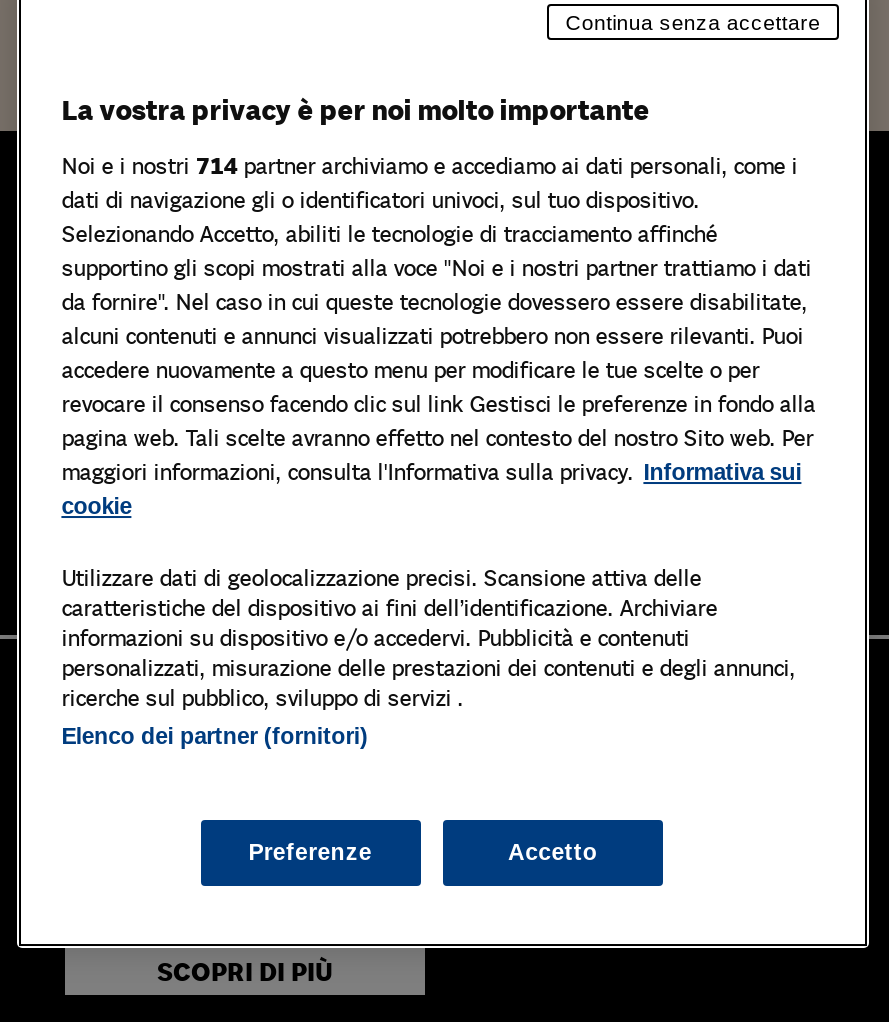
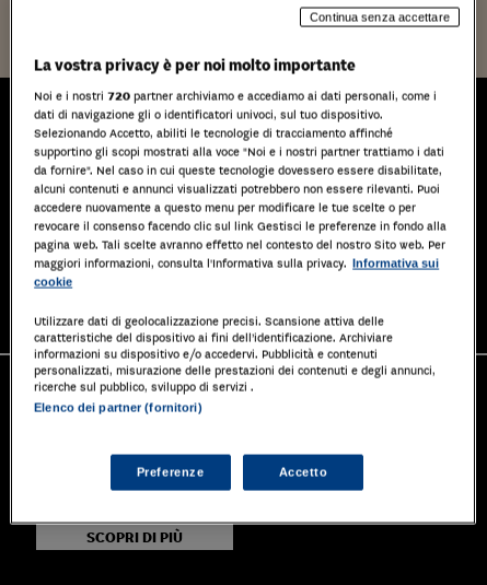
[61,152,797,180] Noi e i nostri 714 partner archiviamo e accediamo ai dati personali, come i -> [34,88,437,104] Noi e i nostri 720 partner archiviamo e accediamo ai dati personali, come i

